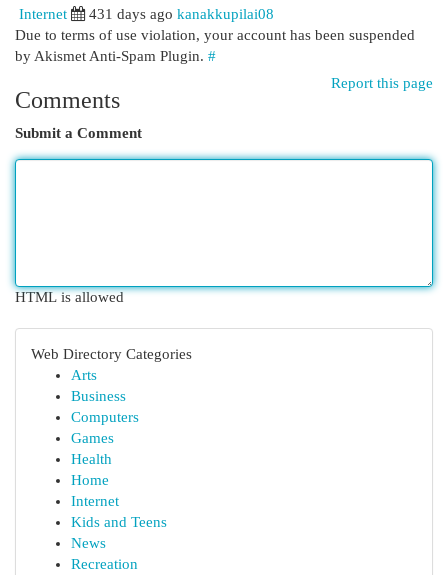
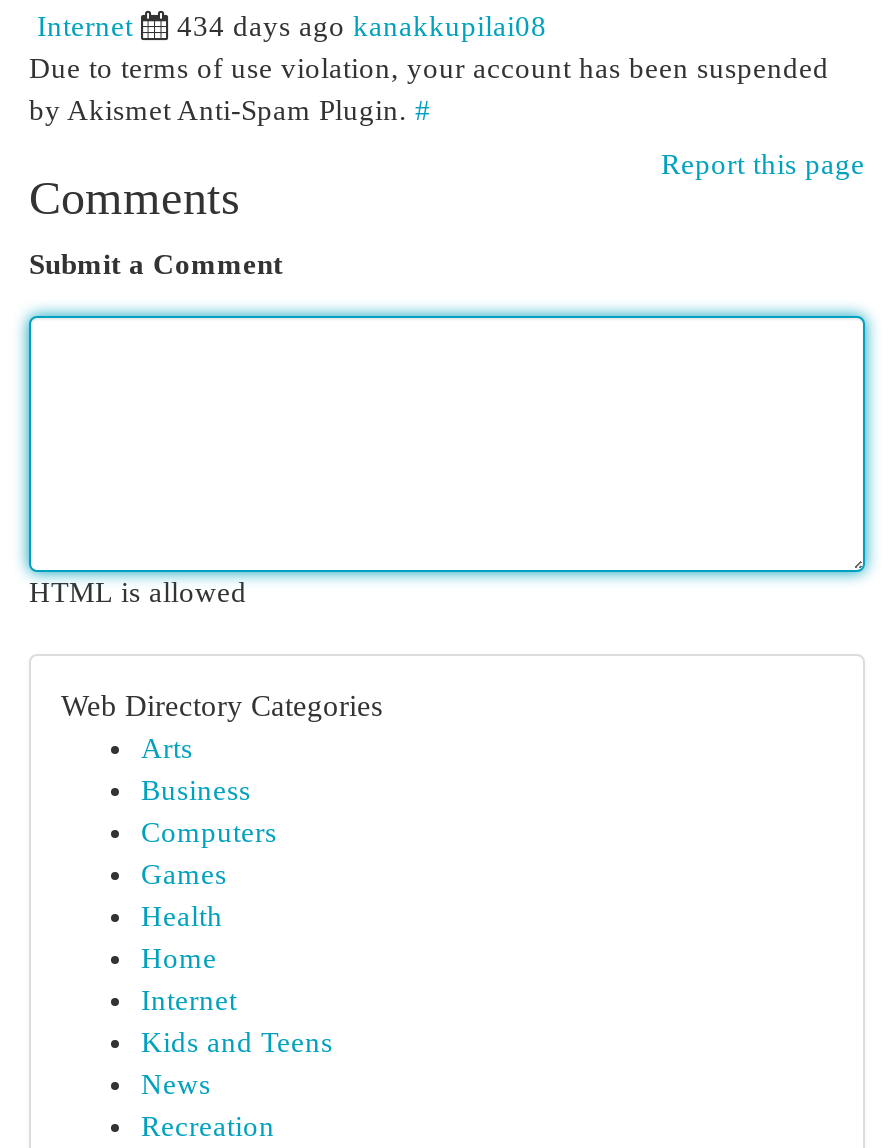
[89,6,274,22] 431 days ago kanakkupilai08 -> [177,10,547,42] 434 days ago kanakkupilai08

